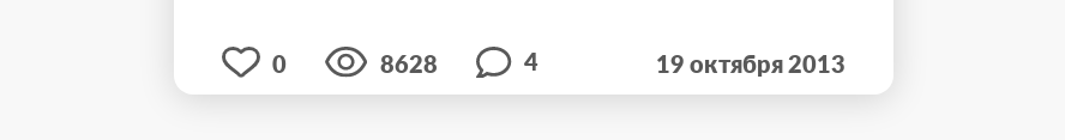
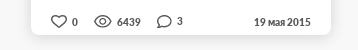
[380,47,846,77] 8628 | 4 | 19 октября 2013 -> [117,15,311,28] 6439 | 3 | 19 мая 2015

